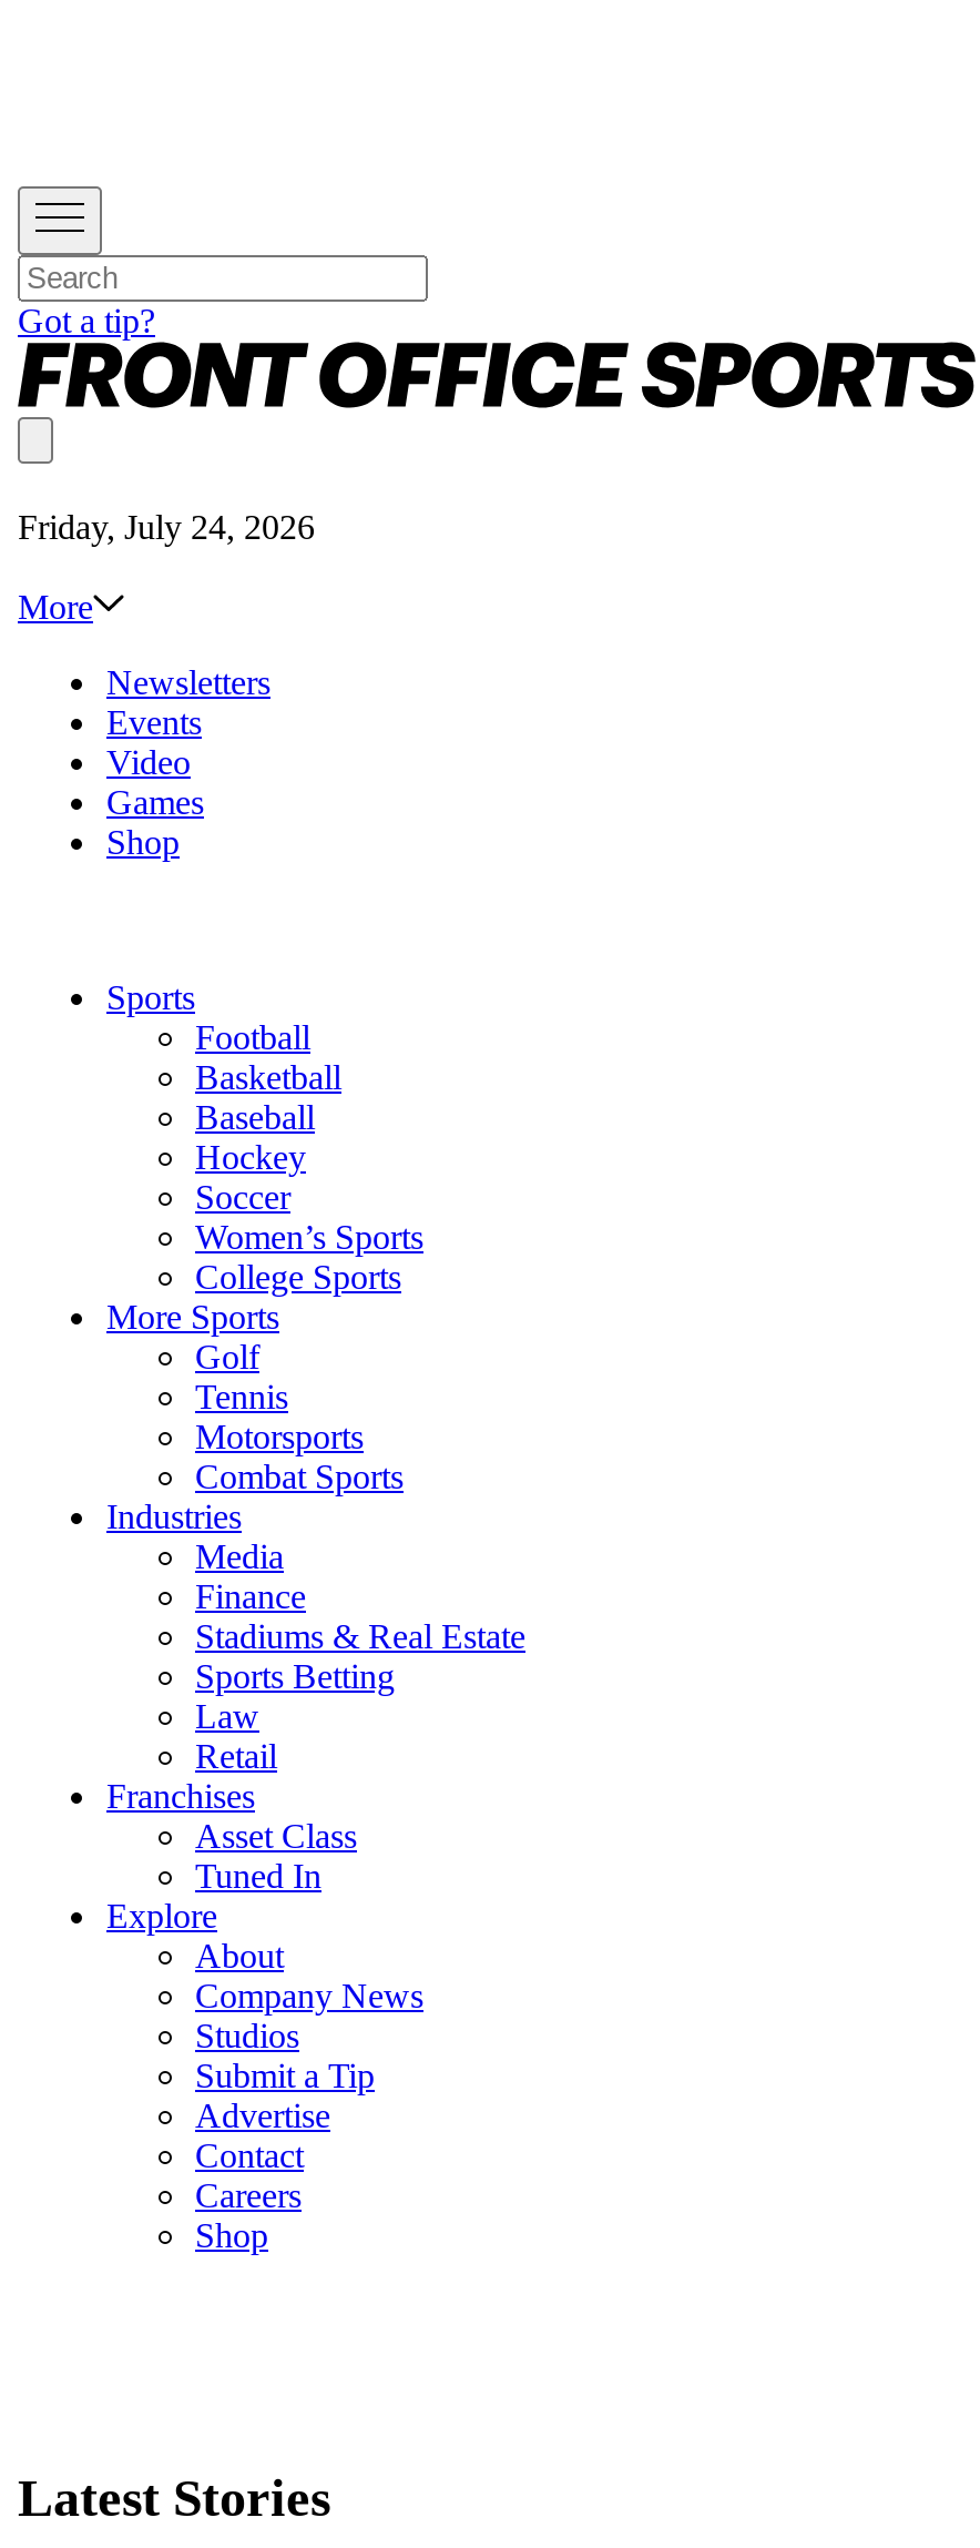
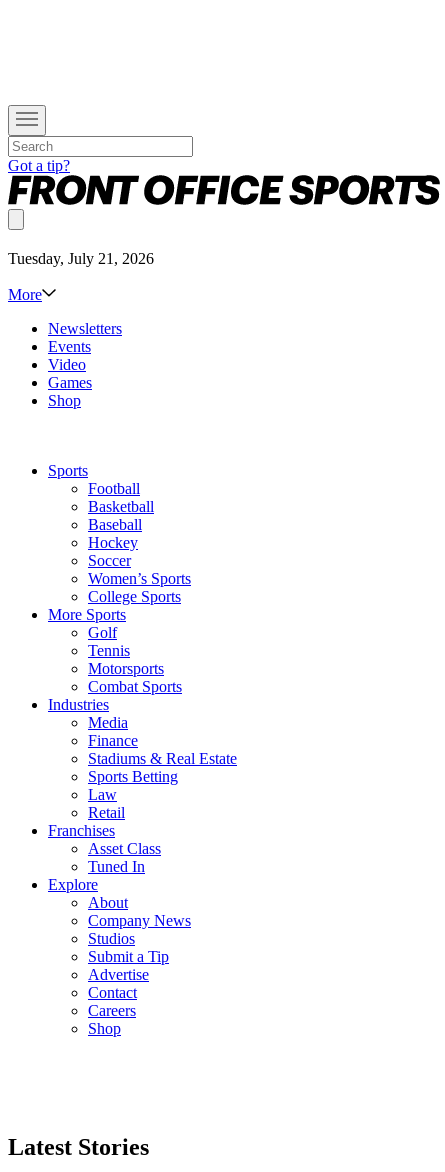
[18,507,315,545] Friday, July 24, 2026 -> [8,250,154,267] Tuesday, July 21, 2026

